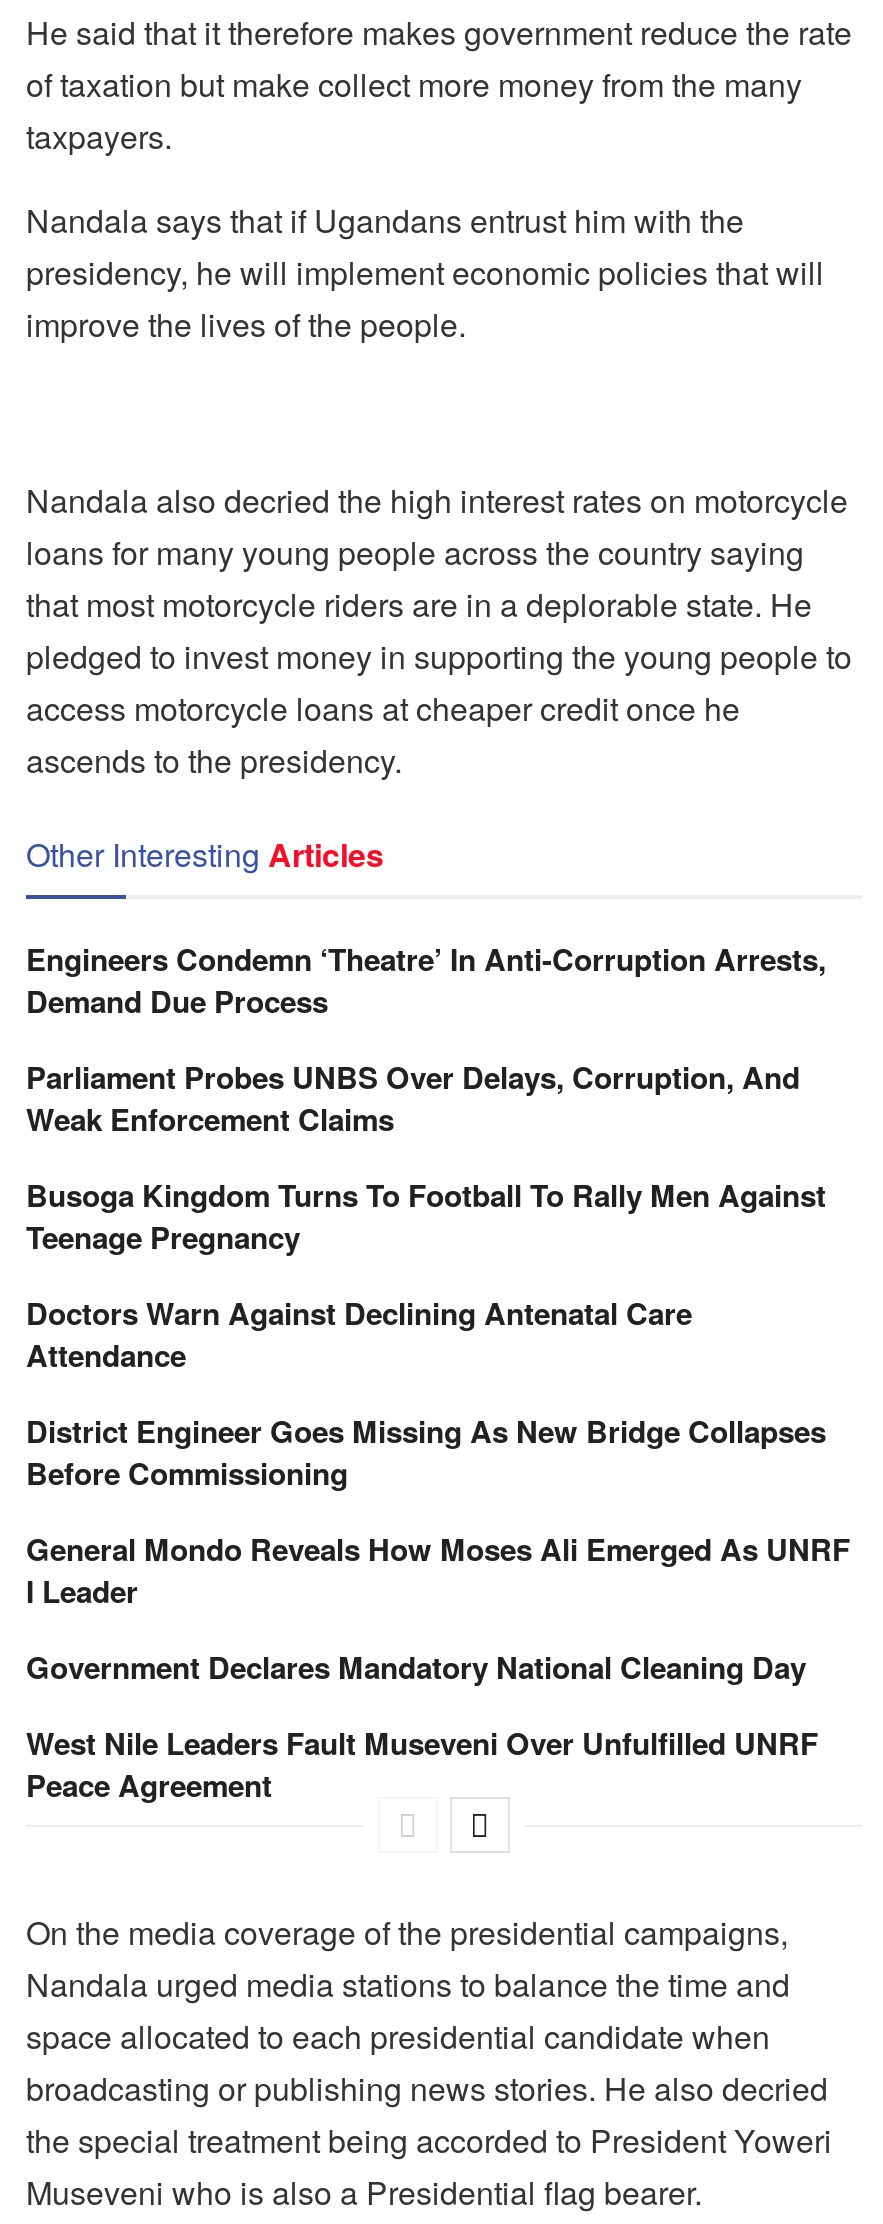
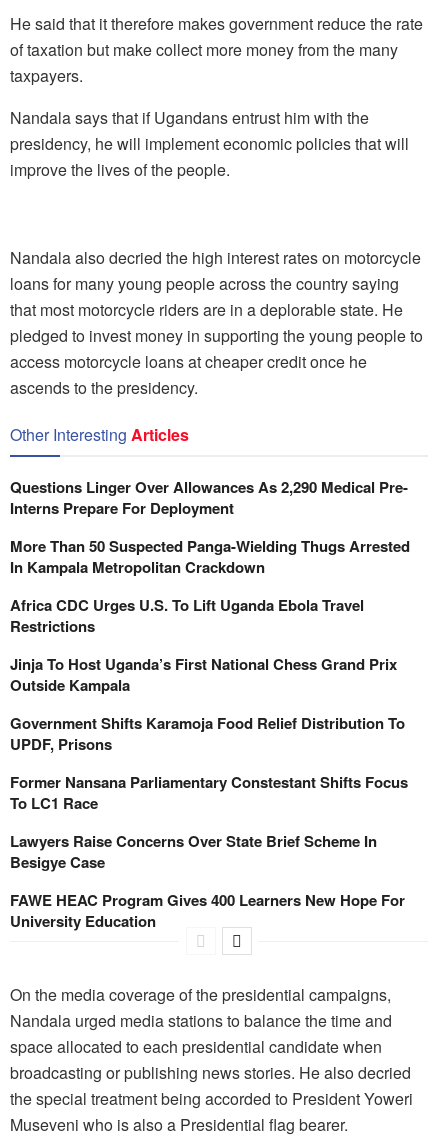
[26,937,826,1023] Engineers Condemn ‘Theatre’ In Anti-Corruption Arrests, | Demand Due Process -> [10,476,408,519] Questions Linger Over Allowances As 2,290 Medical Pre- | Interns Prepare For Deployment
[26,1055,800,1141] Parliament Probes UNBS Over Delays, Corruption, And | Weak Enforcement Claims -> [10,535,410,578] More Than 50 Suspected Panga-Wielding Thugs Arrested | In Kampala Metropolitan Crackdown
[26,1173,826,1259] Busoga Kingdom Turns To Football To Rally Men Against | Teenage Pregnancy -> [10,594,364,637] Africa CDC Urges U.S. To Lift Uganda Ebola Travel | Restrictions
[26,1291,692,1377] Doctors Warn Against Declining Antenatal Care | Attendance -> [10,653,397,696] Jinja To Host Uganda’s First National Chess Grand Prix | Outside Kampala
[26,1409,826,1495] District Engineer Goes Missing As New Bridge Collapses | Before Commissioning -> [10,712,405,755] Government Shifts Karamoja Food Relief Distribution To | UPDF, Prisons
[26,1527,850,1613] General Mondo Reveals How Moses Ali Emerged As UNRF | I Leader -> [10,771,408,814] Former Nansana Parliamentary Constestant Shifts Focus | To LC1 Race
[26,1645,806,1689] Government Declares Mandatory National Cleaning Day -> [10,830,377,873] Lawyers Raise Concerns Over State Brief Scheme In | Besigye Case
[26,1721,818,1807] West Nile Leaders Fault Museveni Over Unfulfilled UNRF | Peace Agreement -> [10,889,405,932] FAWE HEAC Program Gives 400 Learners New Hope For | University Education

